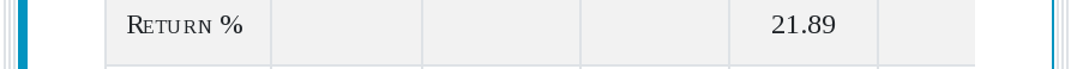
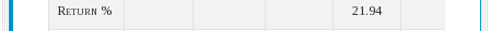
[771,7,836,40] 21.89 -> [352,3,382,18] 21.94

